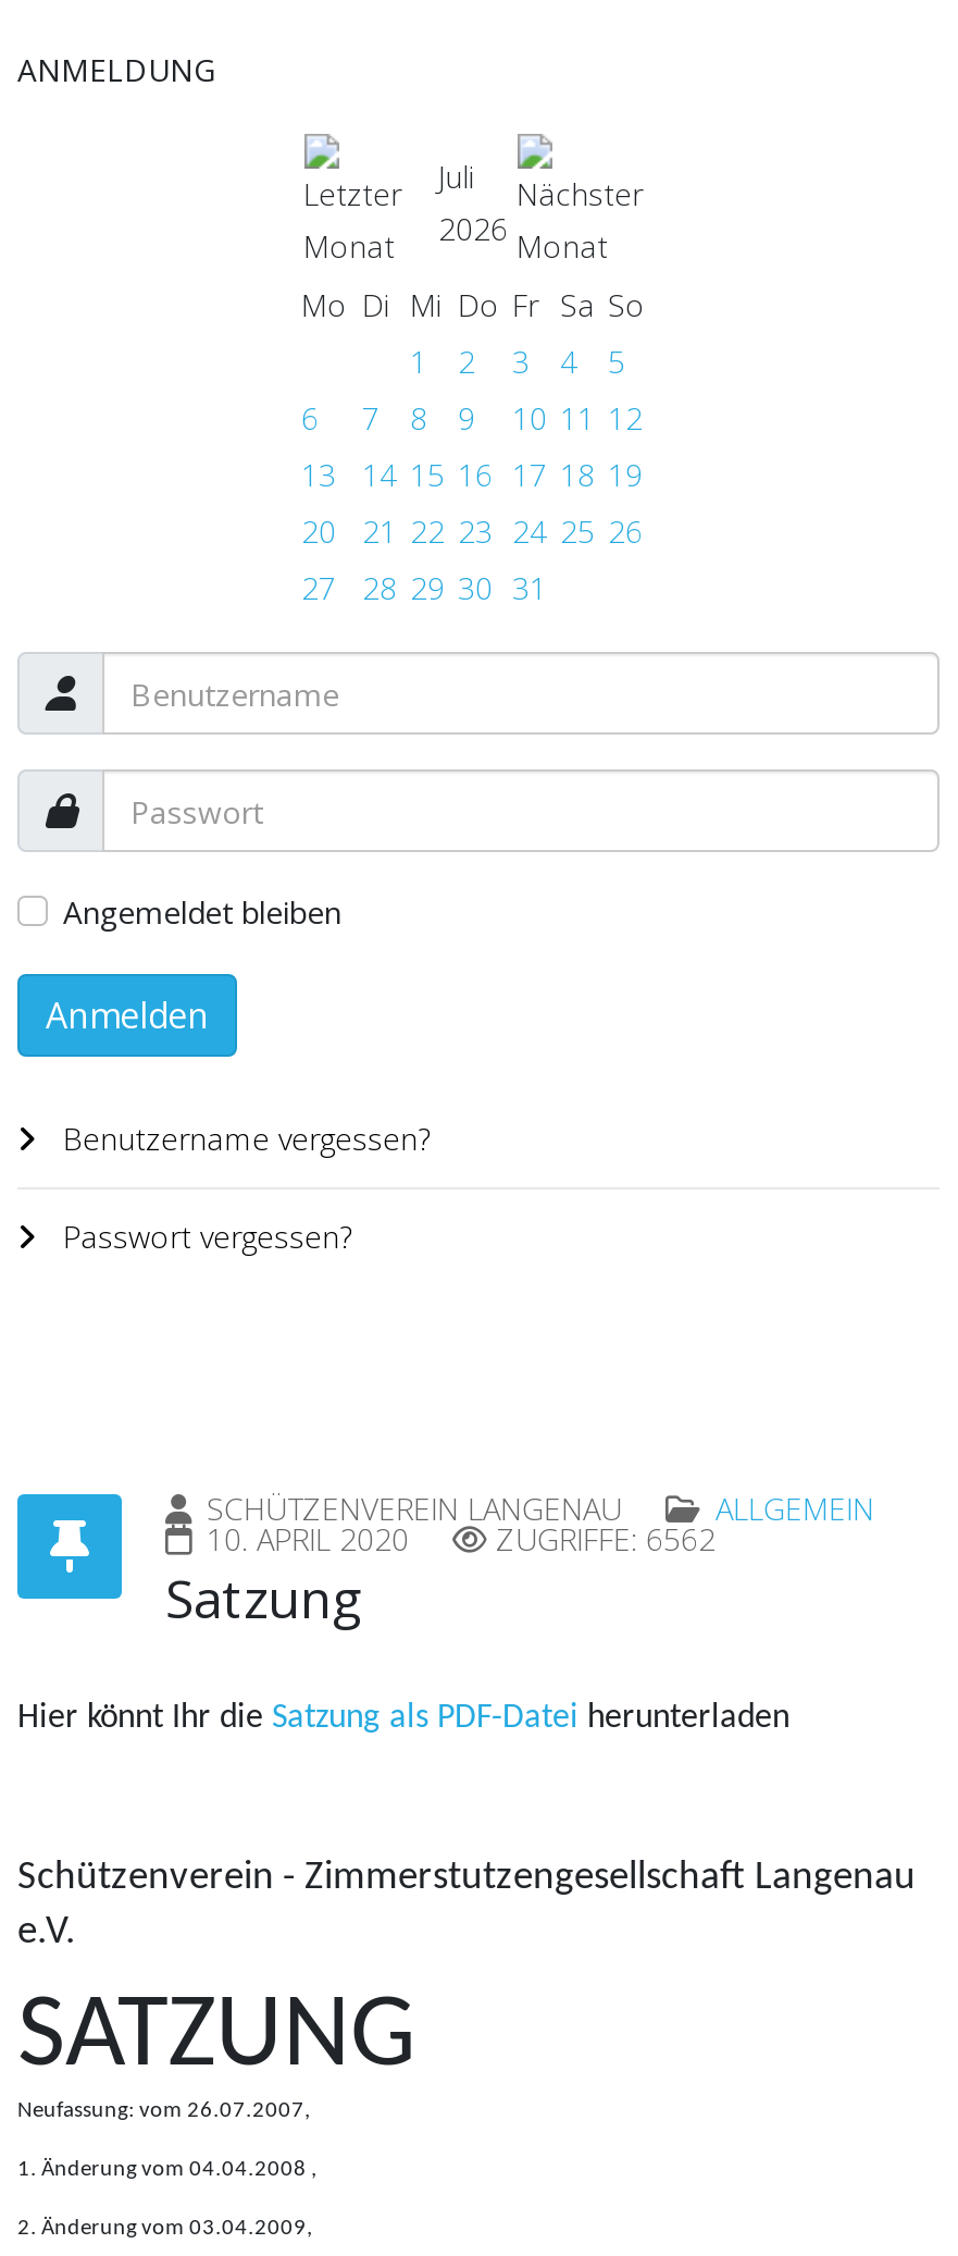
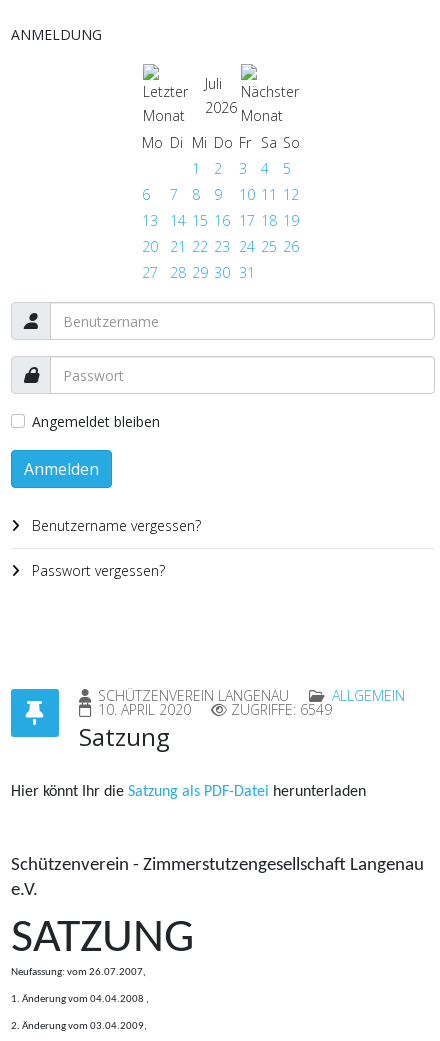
[496,1518,716,1560] ZUGRIFFE: 6562 -> [231,700,332,719] ZUGRIFFE: 6549

